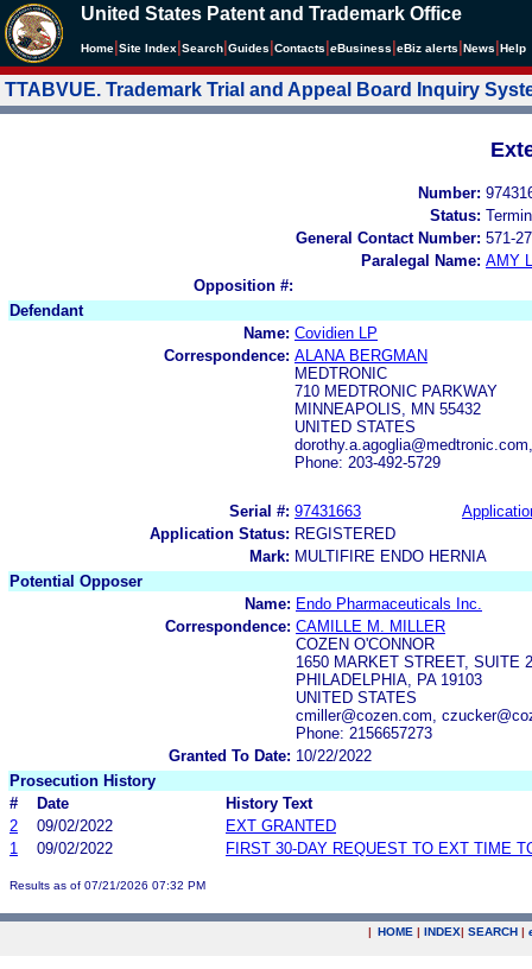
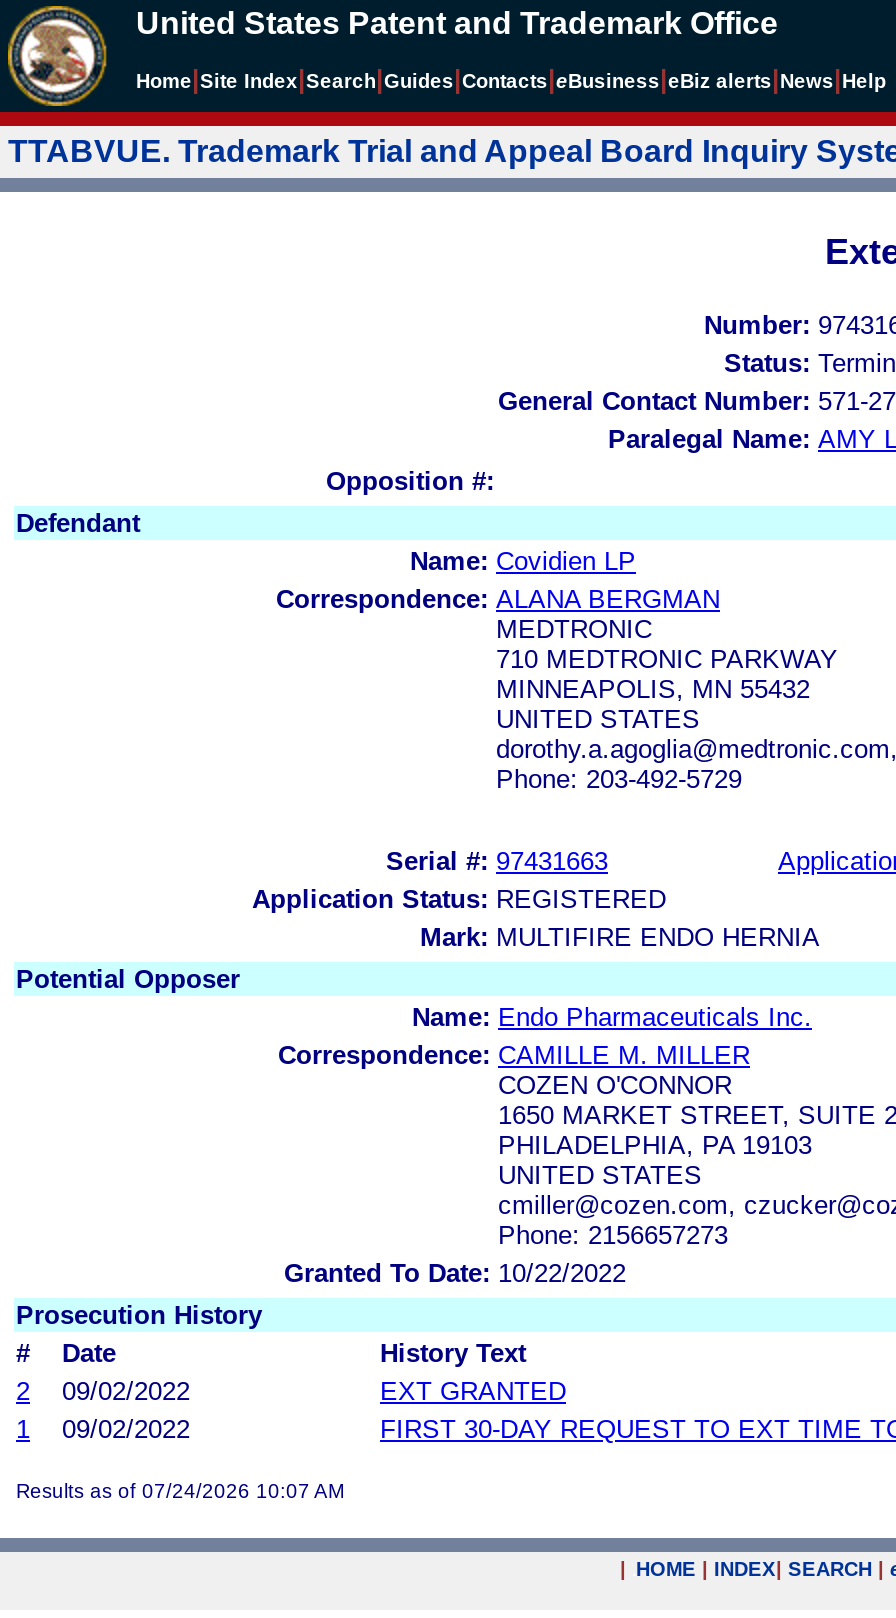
[9,879,205,892] Results as of 07/21/2026 07:32 PM -> [16,1480,344,1502] Results as of 07/24/2026 10:07 AM

